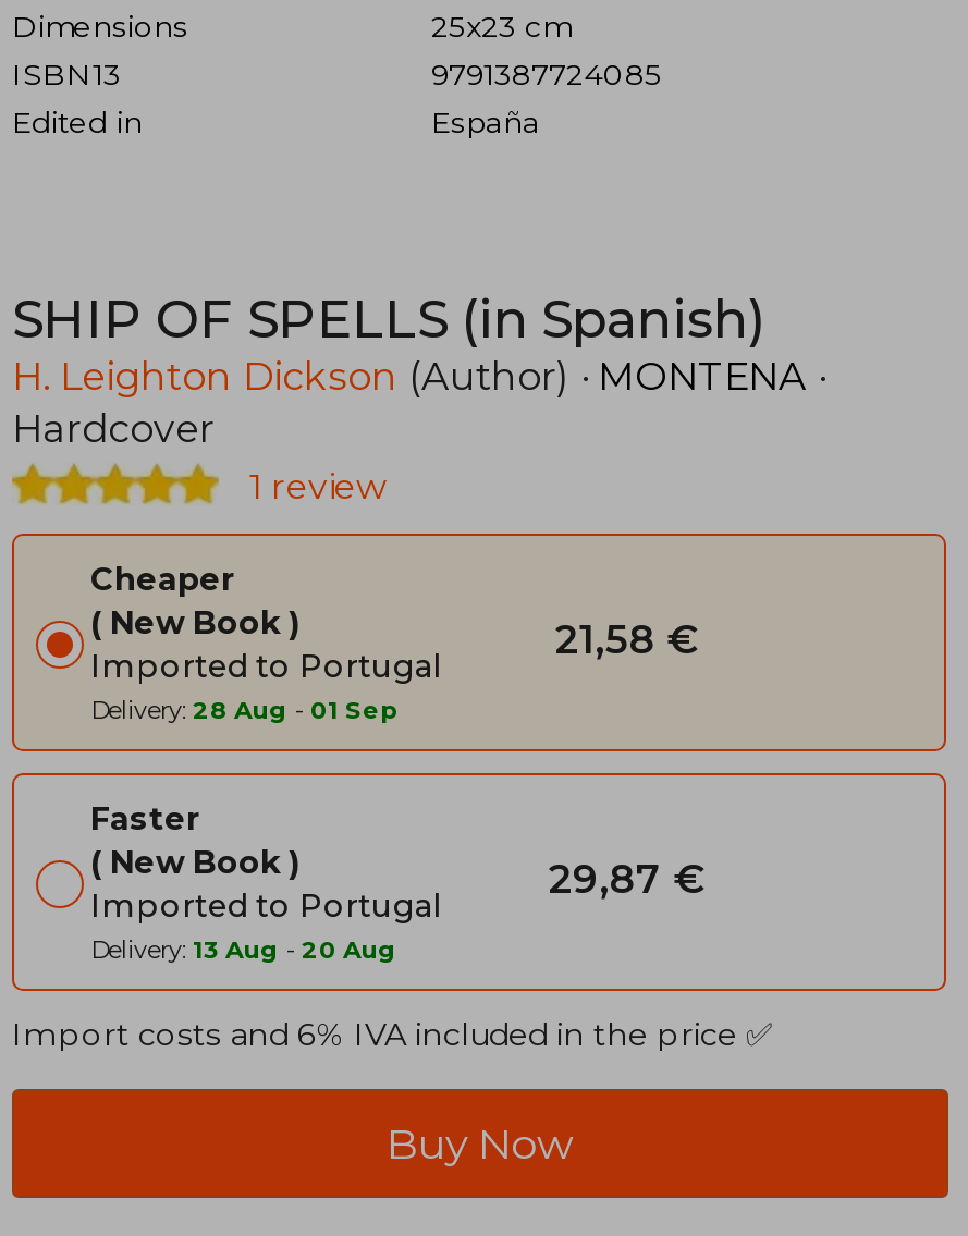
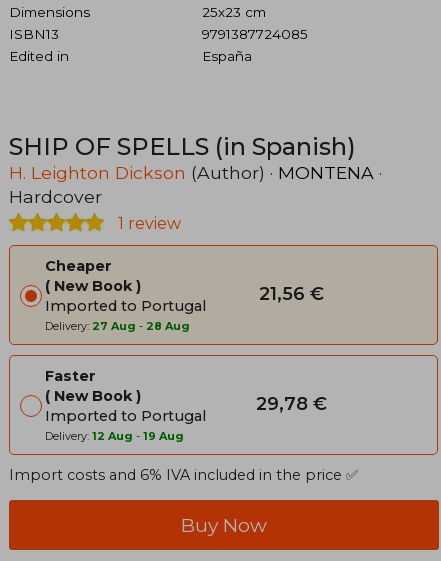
[555,617,697,665] 21,58 € -> [258,283,323,305] 21,56 €
[90,695,397,725] Delivery: 28 Aug - 01 Sep -> [45,319,190,333] Delivery: 27 Aug - 28 Aug
[549,857,703,905] 29,87 € -> [255,393,326,415] 29,78 €
[90,934,397,965] Delivery: 13 Aug - 20 Aug -> [45,429,184,443] Delivery: 12 Aug - 19 Aug

